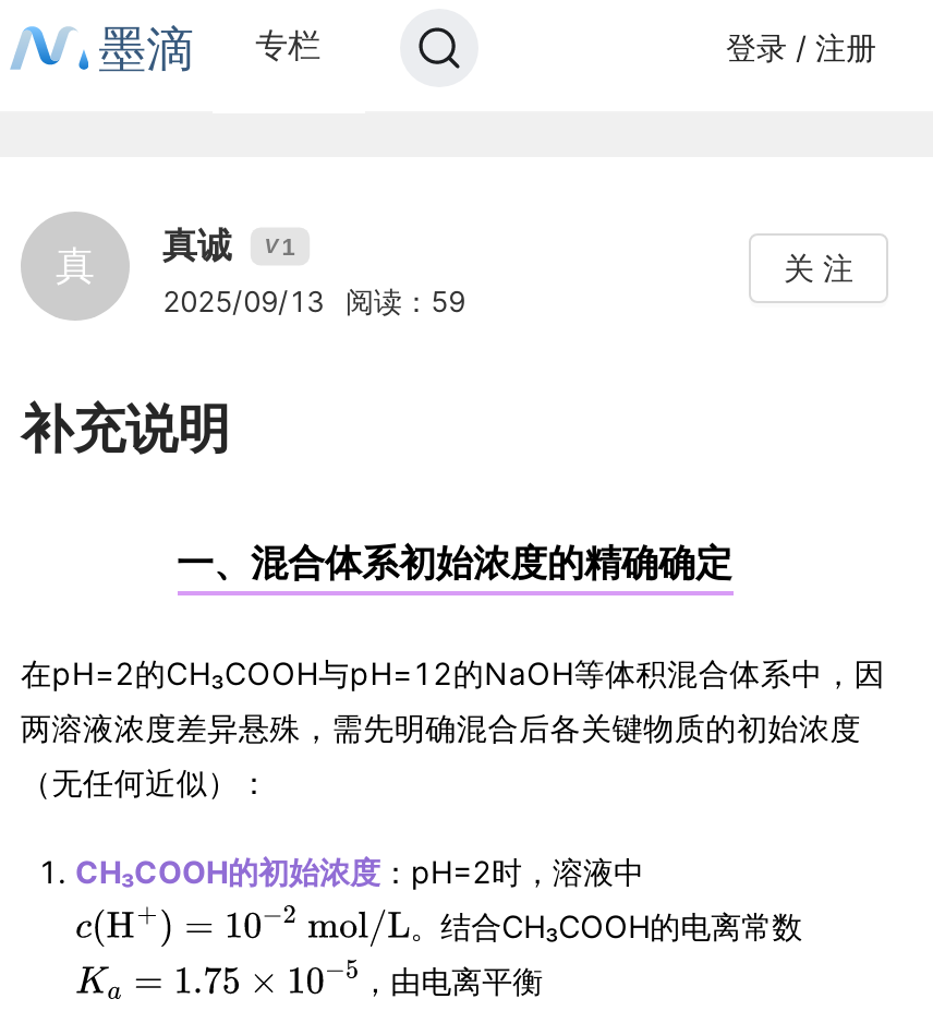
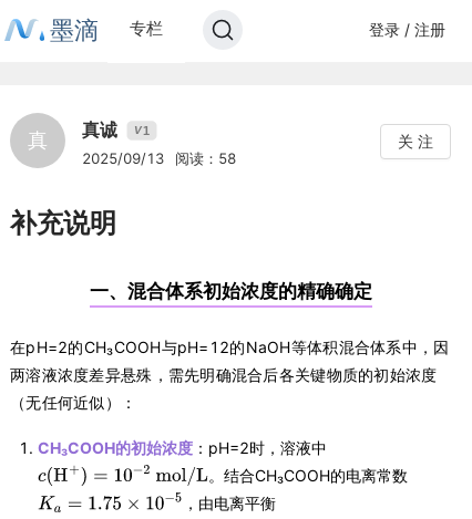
[162,284,465,318] 2025/09/13 阅读：59 -> [82,149,236,167] 2025/09/13 阅读：58

